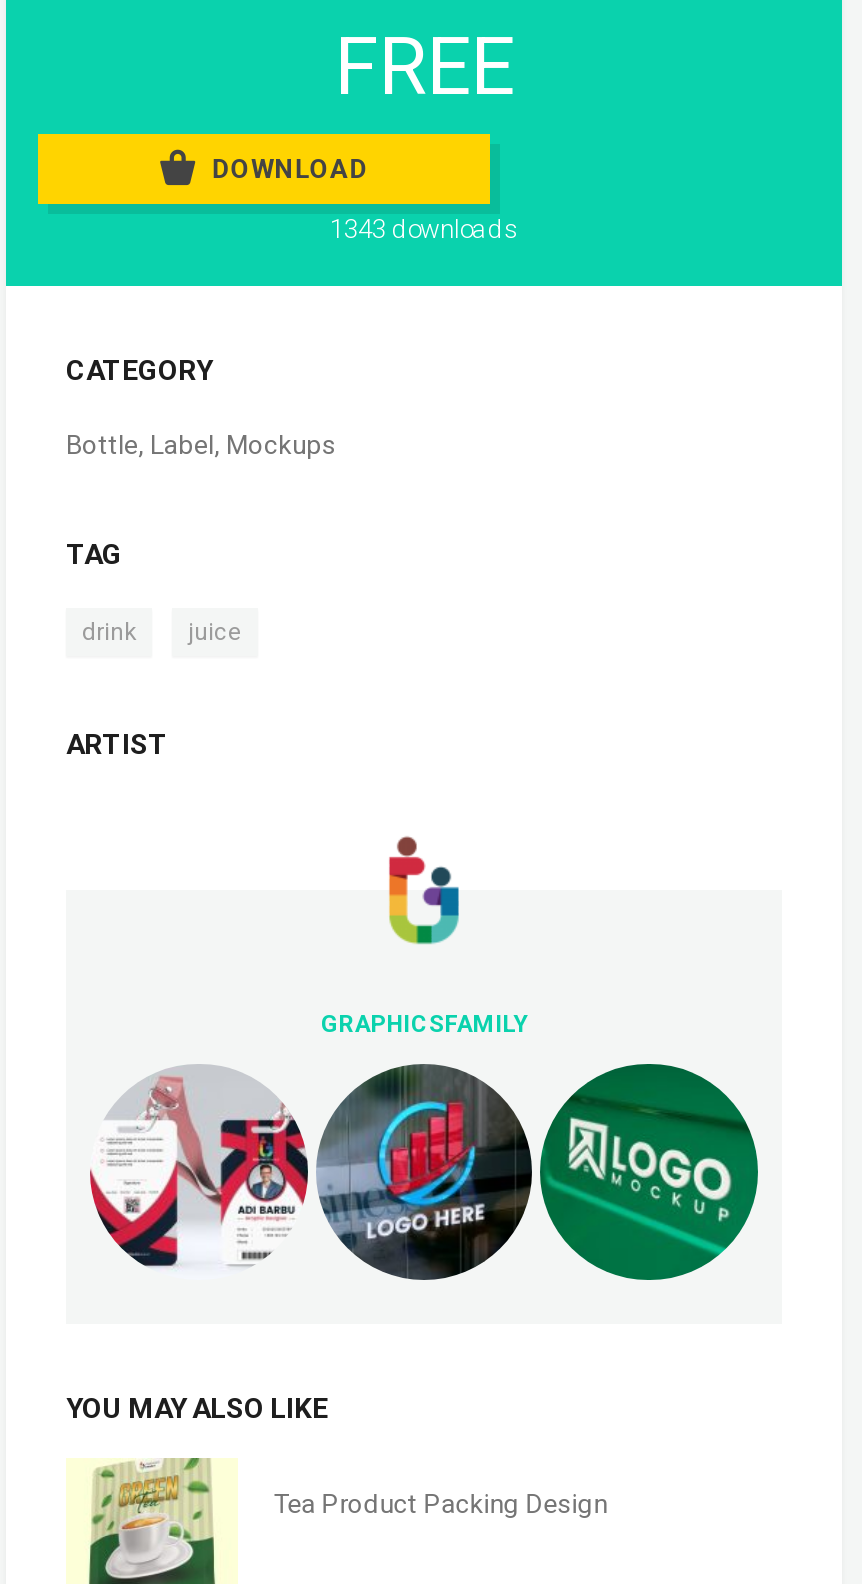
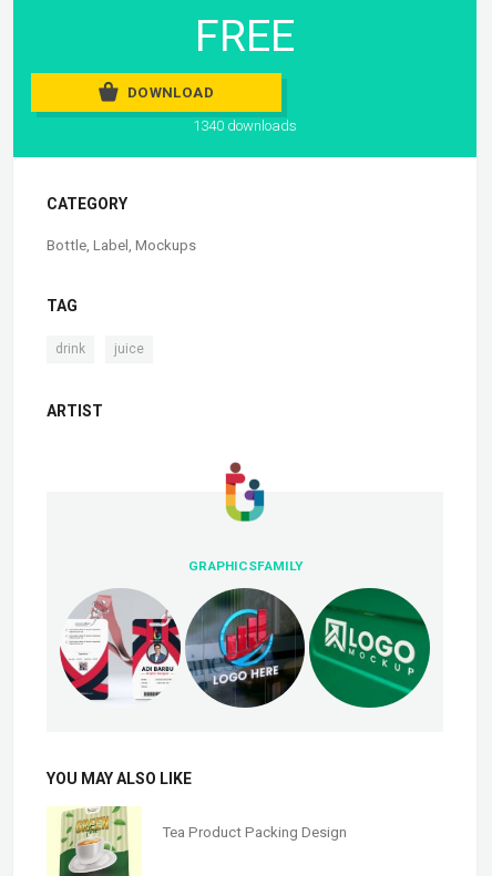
[330,213,518,243] 1343 downloads -> [193,117,297,133] 1340 downloads

